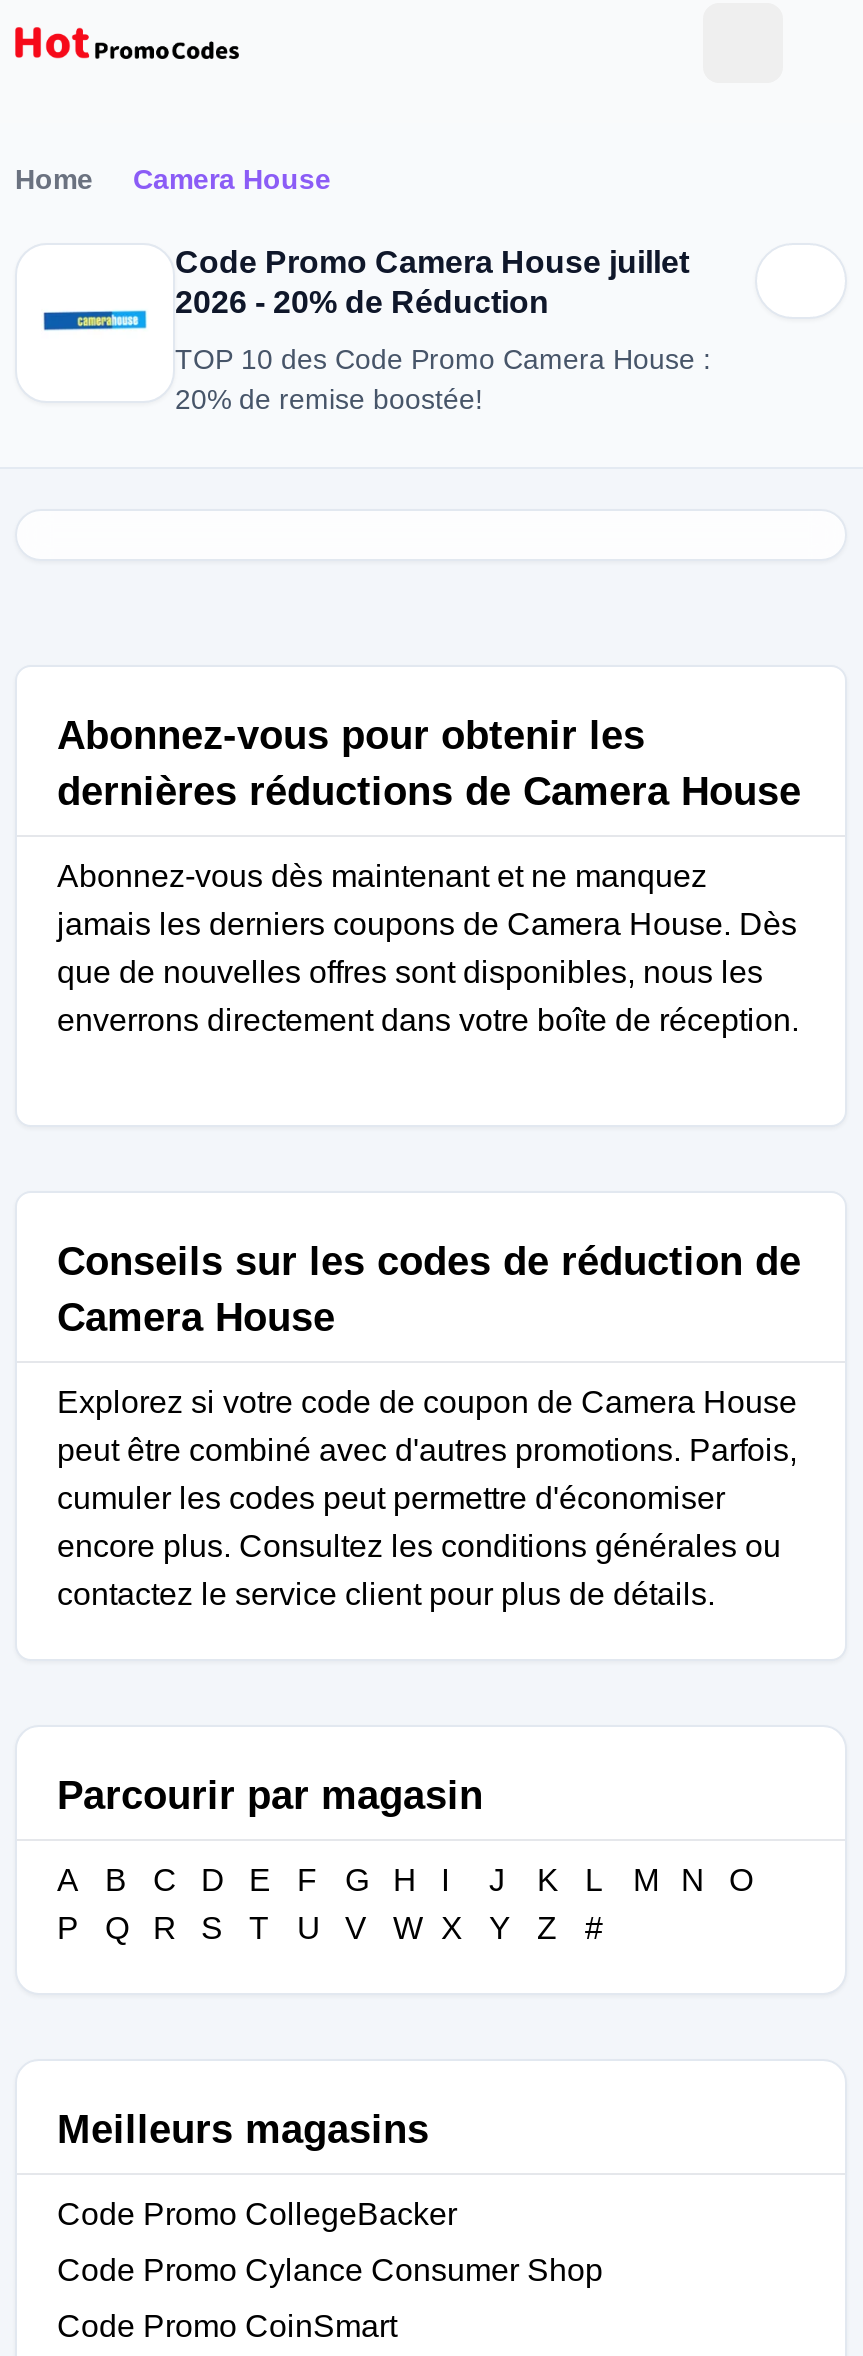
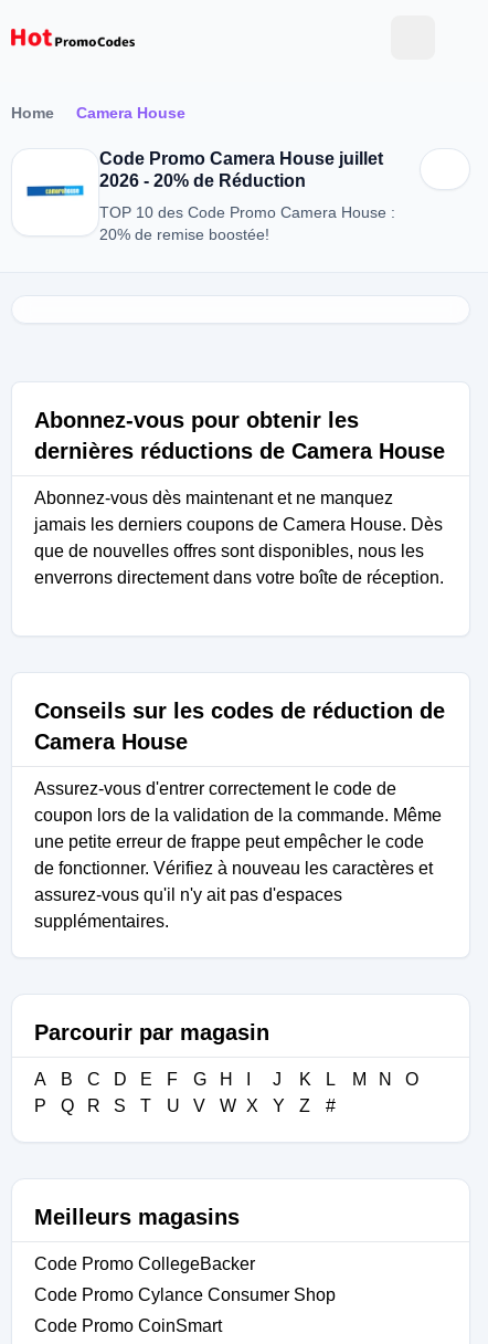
[57,1385,797,1611] Explorez si votre code de coupon de Camera House | peut être combiné avec d'autres promotions. Parfois, | cumuler les codes peut permettre d'économiser | encore plus. Consultez les conditions générales ou | contactez le service client pour plus de détails. -> [34,779,442,931] Assurez-vous d'entrer correctement le code de | coupon lors de la validation de la commande. Même | une petite erreur de frappe peut empêcher le code | de fonctionner. Vérifiez à nouveau les caractères et | assurez-vous qu'il n'y ait pas d'espaces | supplémentaires.

